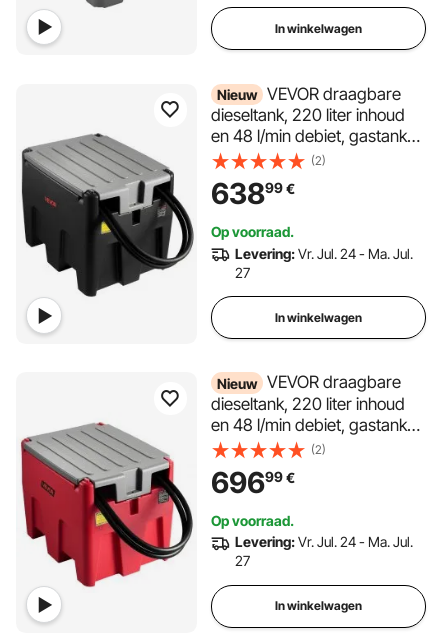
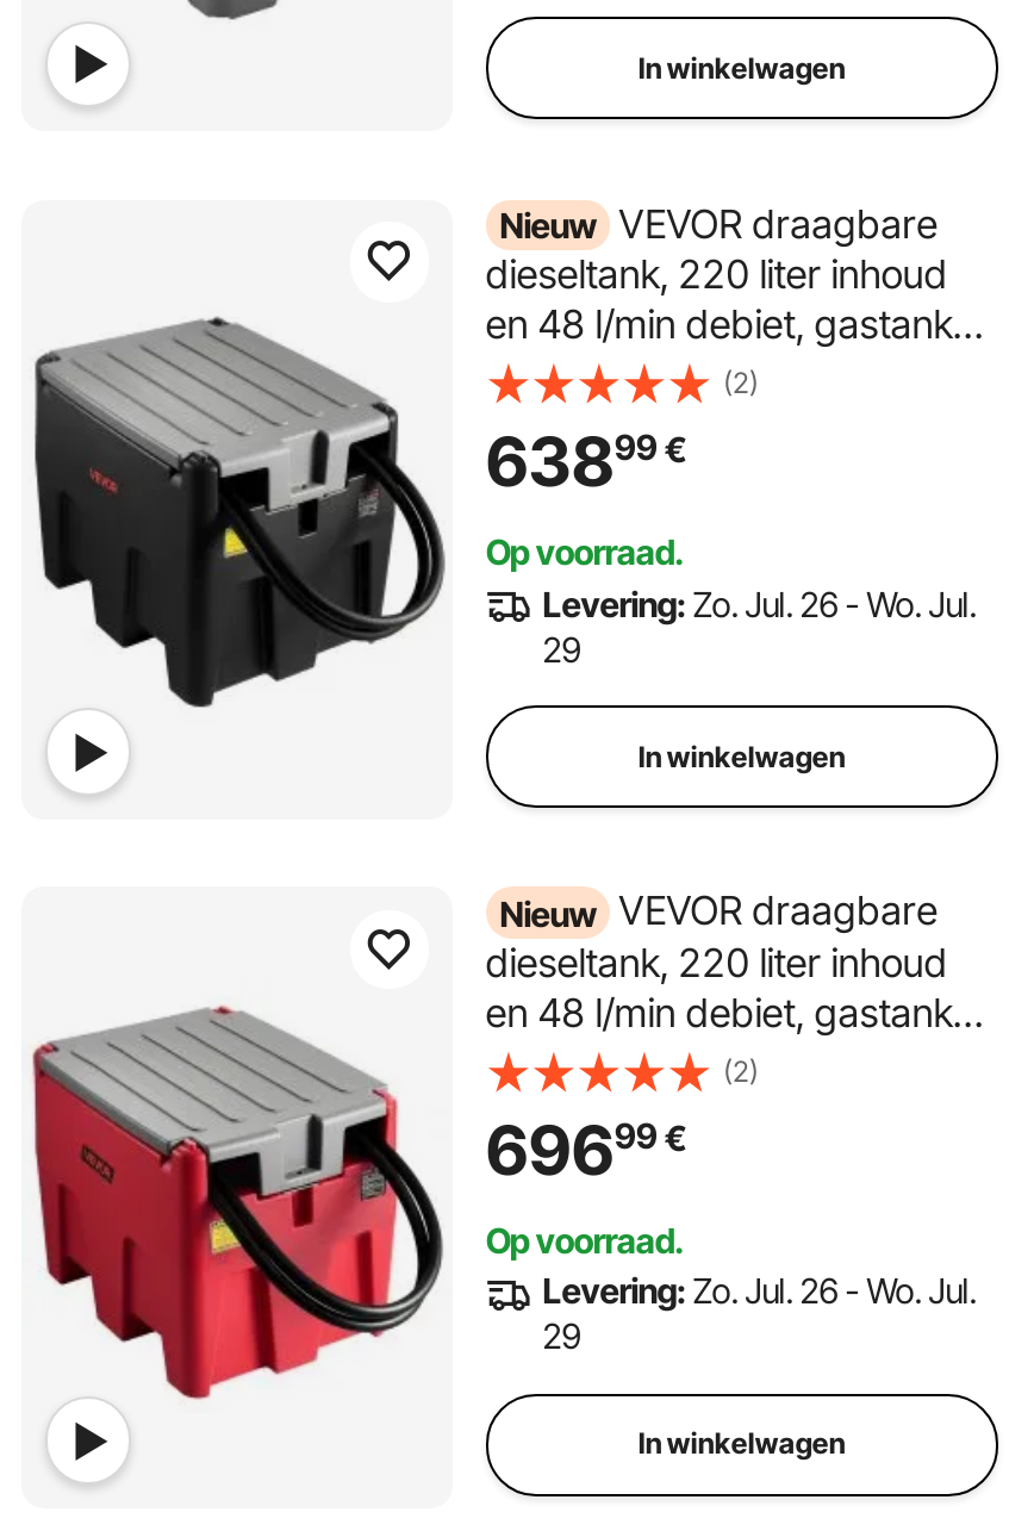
[235,245,413,262] Levering: Vr. Jul. 24 - Ma. Jul. -> [542,583,976,623] Levering: Zo. Jul. 26 - Wo. Jul.
[235,264,250,281] 27 -> [542,628,581,669] 29
[235,533,413,550] Levering: Vr. Jul. 24 - Ma. Jul. -> [542,1271,976,1312] Levering: Zo. Jul. 26 - Wo. Jul.
[235,552,250,569] 27 -> [542,1316,581,1357] 29

